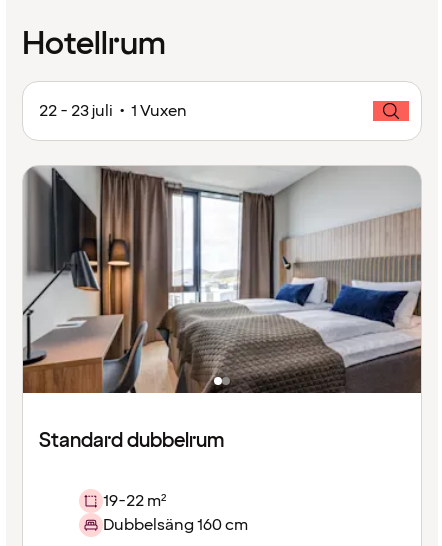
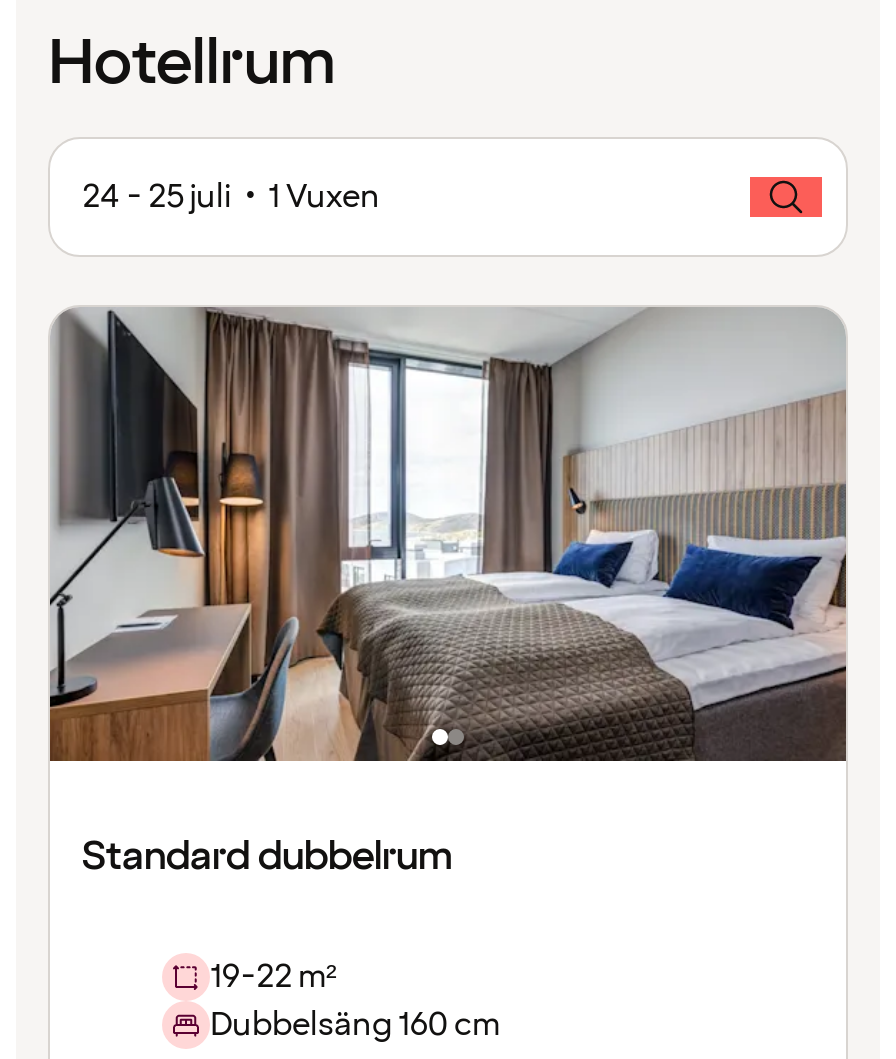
[39,100,187,122] 22 - 23 juli • 1 Vuxen -> [82,175,380,219] 24 - 25 juli • 1 Vuxen

